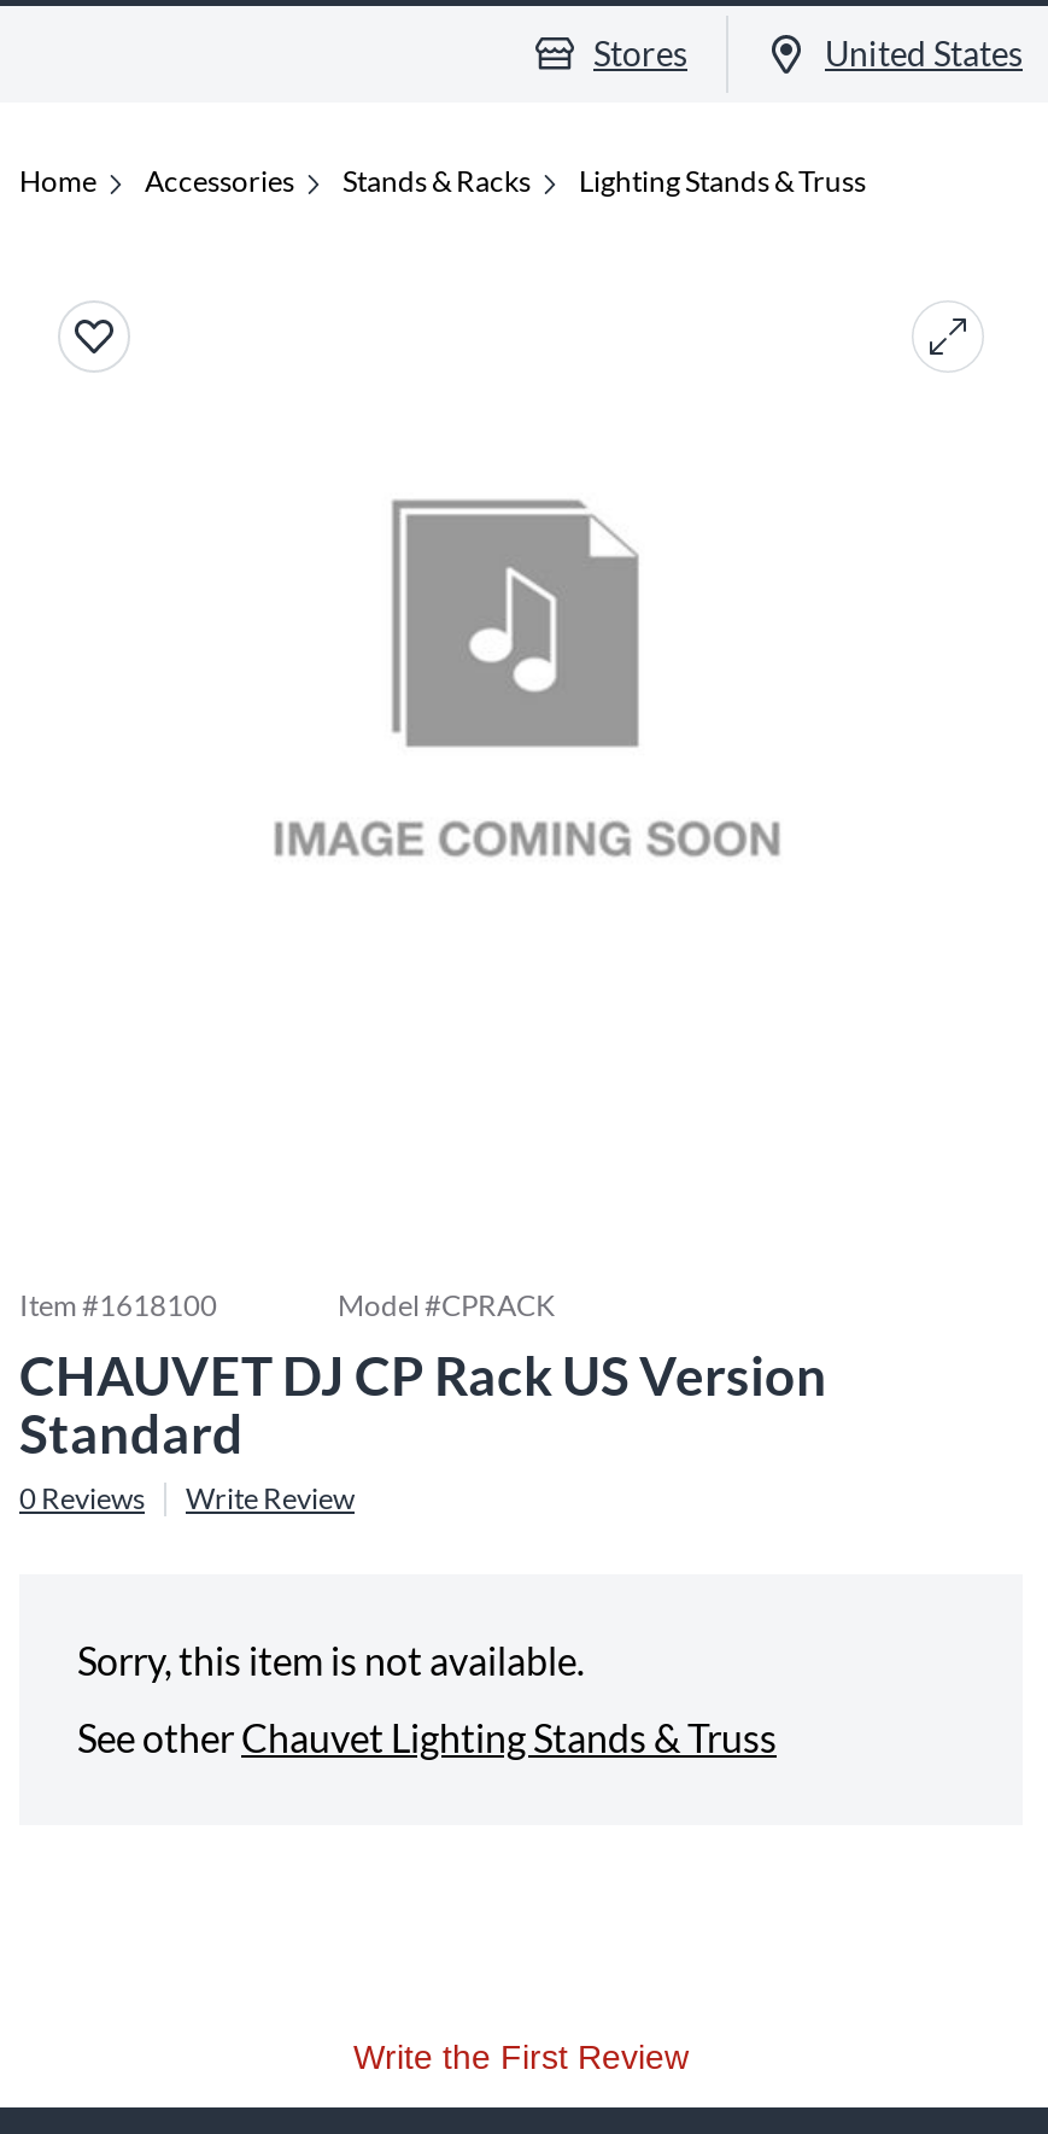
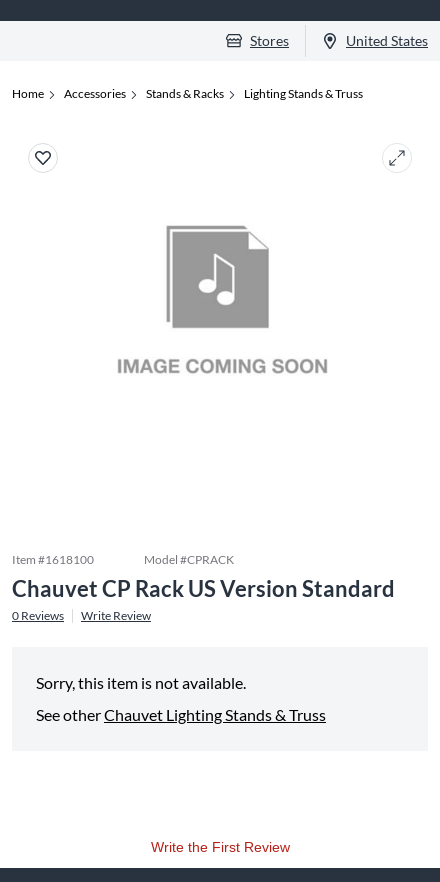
[19,1343,827,1466] CHAUVET DJ CP Rack US Version | Standard -> [12,575,395,602] Chauvet CP Rack US Version Standard

